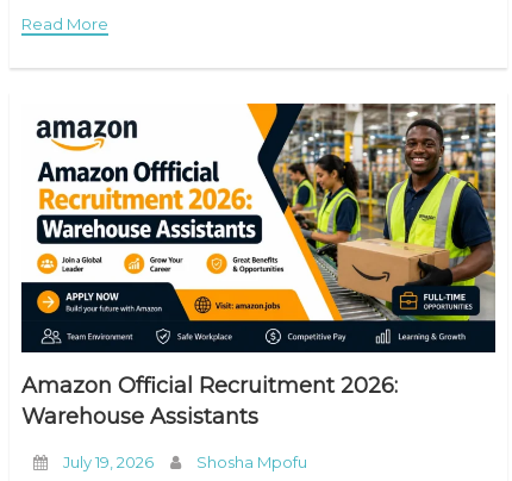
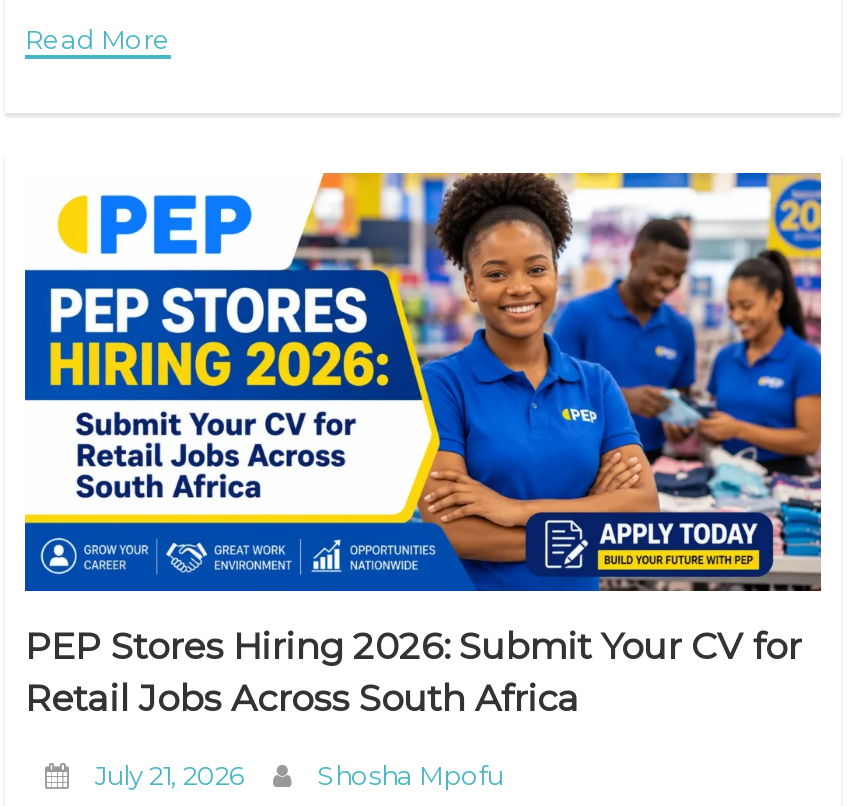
[20,102,497,429] [image] | Amazon Official Recruitment 2026: | Warehouse Assistants -> [23,170,823,720] [image] | PEP Stores Hiring 2026: Submit Your CV for | Retail Jobs Across South Africa
[63,452,154,471] July 19, 2026 -> [95,758,245,790] July 21, 2026

